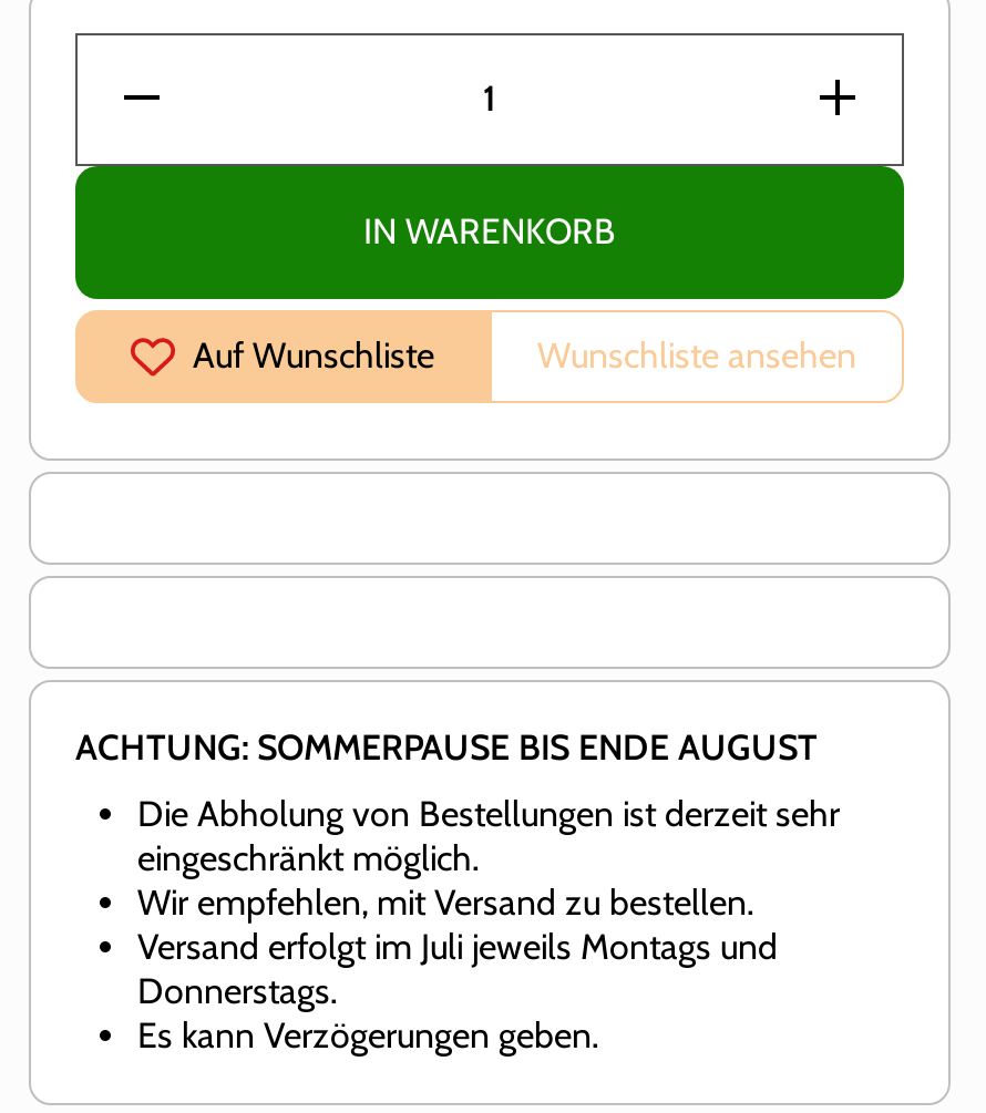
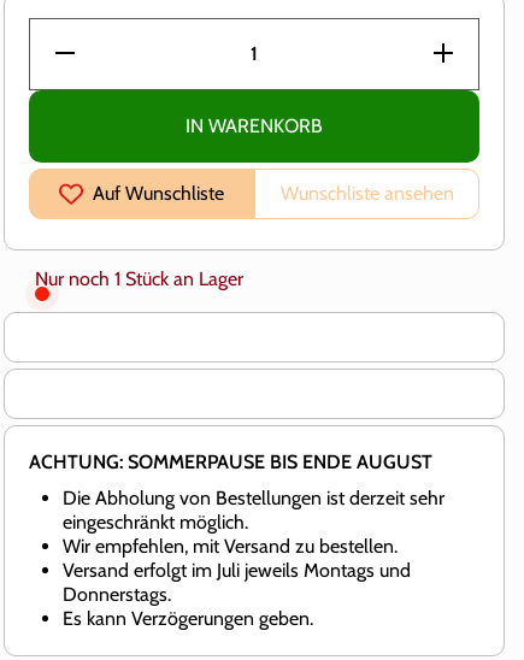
none -> [35,267,243,290] Nur noch 1 Stück an Lager

